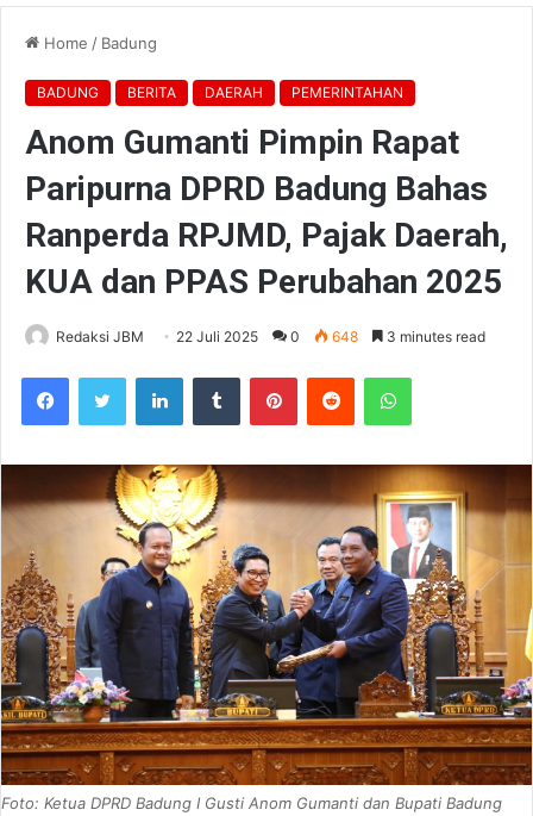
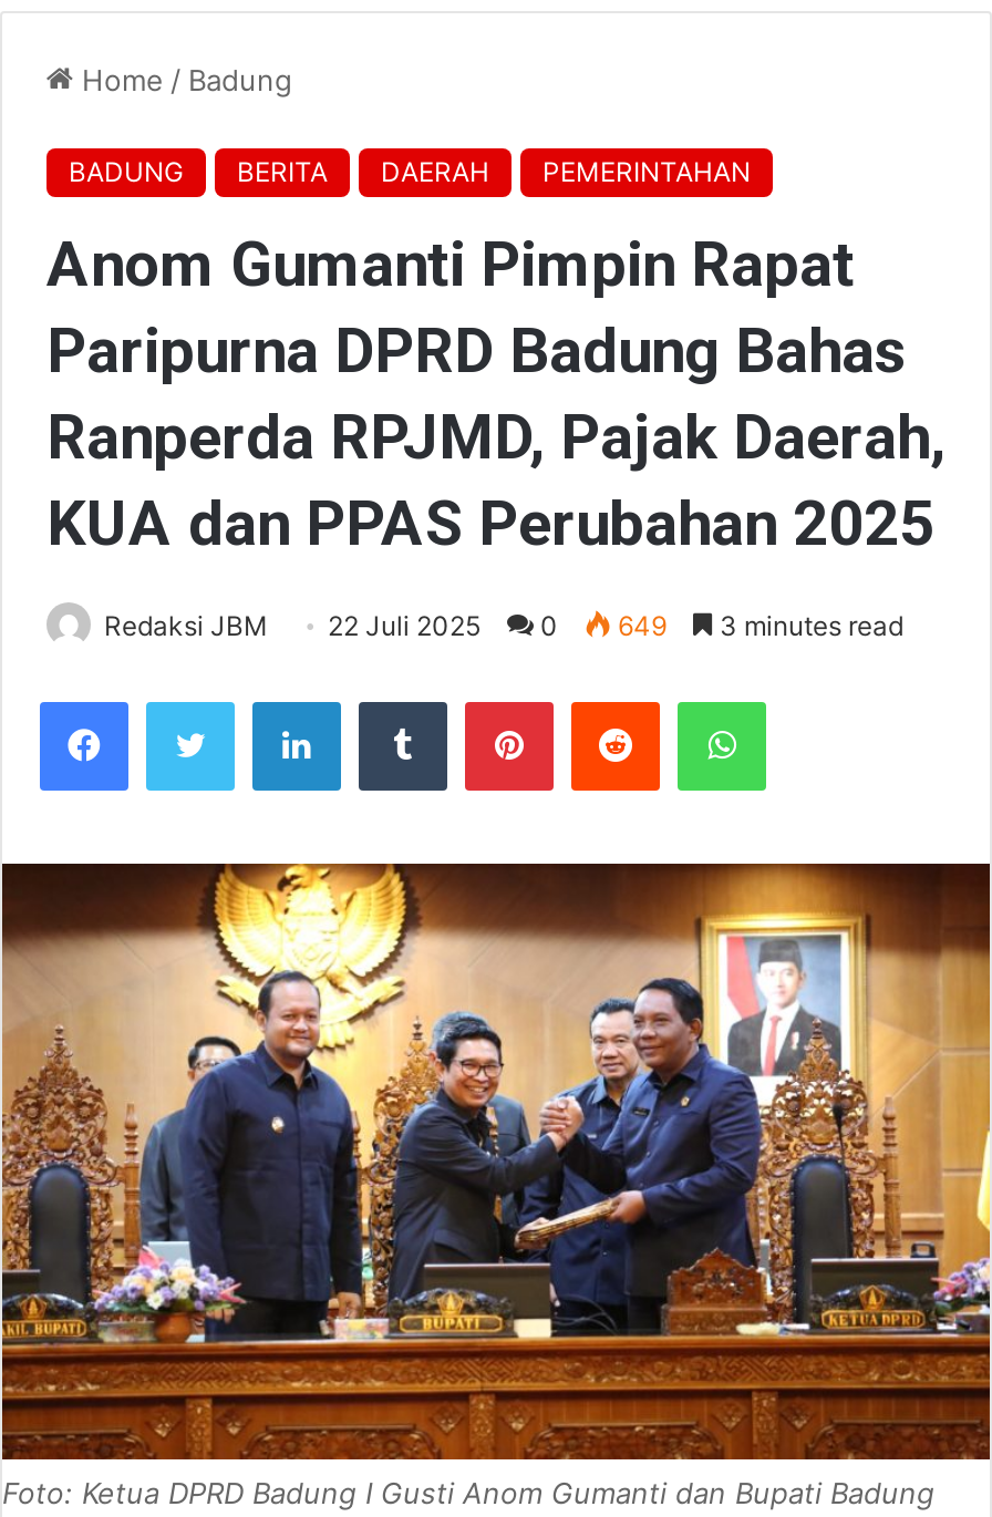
[56,328,485,346] Redaksi JBM 22 Juli 2025 0 648 3 minutes read -> [104,610,903,643] Redaksi JBM 22 Juli 2025 0 649 3 minutes read

